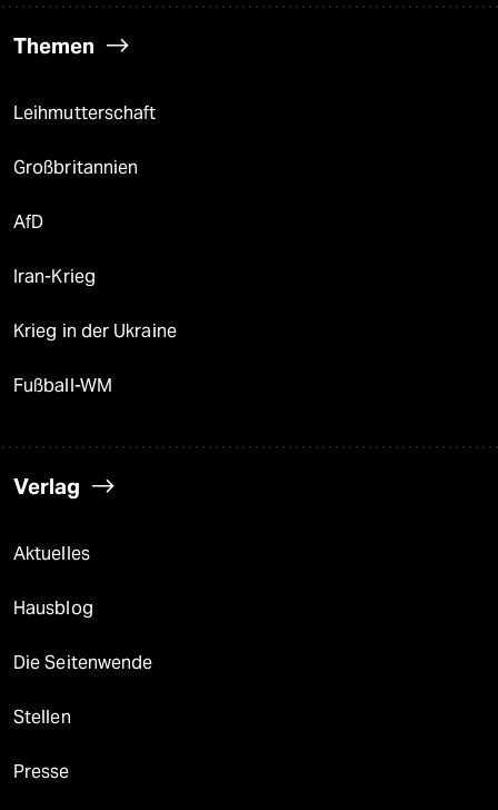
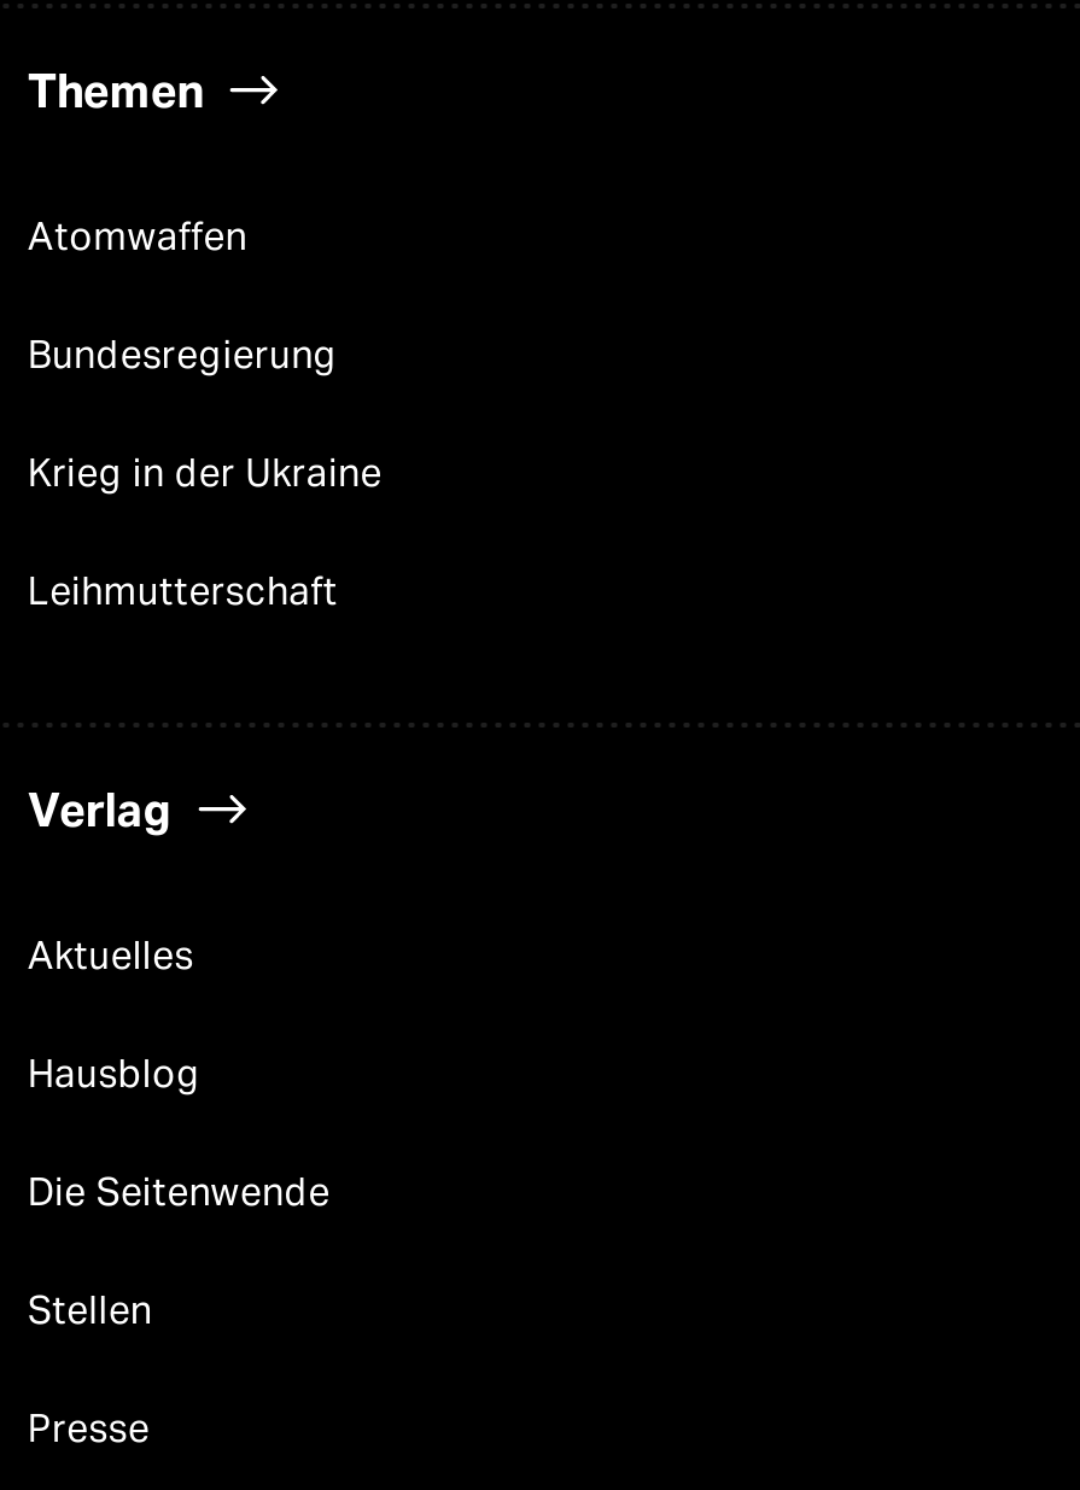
none -> [28,214,338,378] Atomwaffen | Bundesregierung
moved [13,102,156,124] -> [28,568,338,614]: Leihmutterschaft
[13,157,138,396] Großbritannien | AfD | Iran-Krieg | Fußball-WM -> none
moved [13,320,177,342] -> [28,450,382,496]: Krieg in der Ukraine

